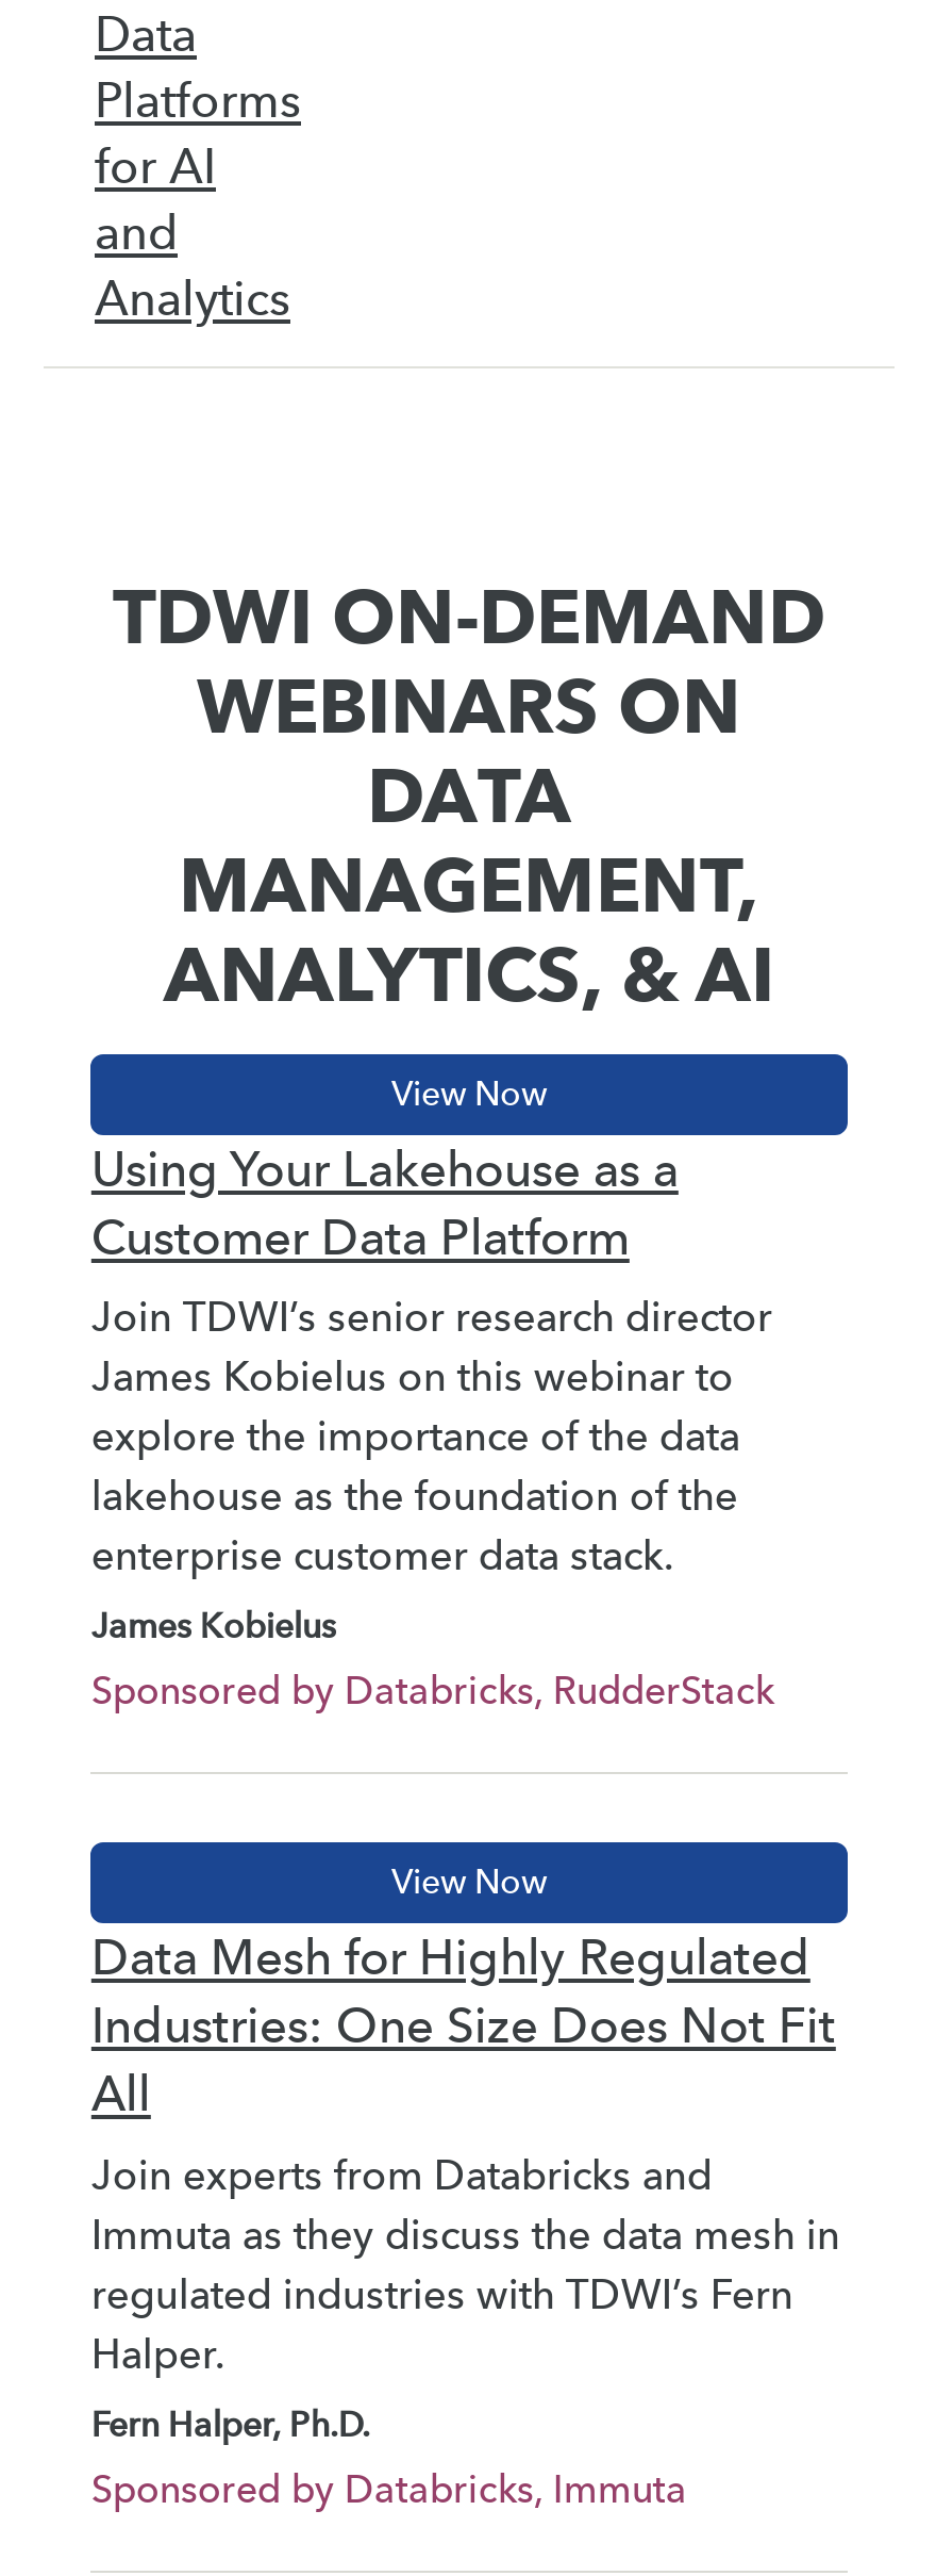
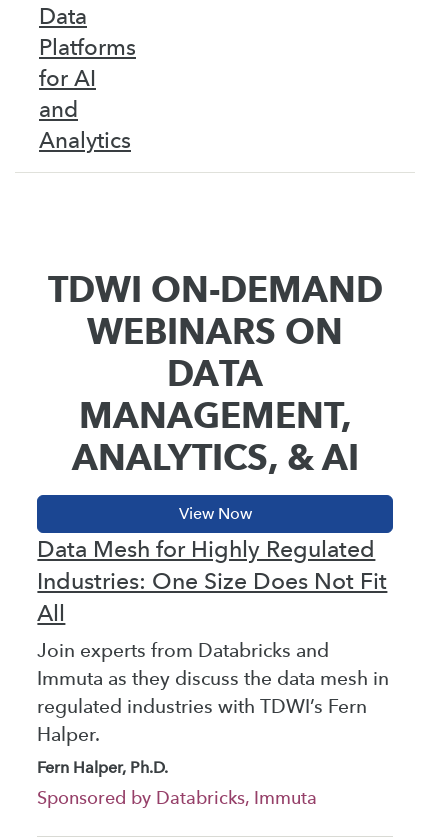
[91,1139,774,1714] Using Your Lakehouse as a | Customer Data Platform | Join TDWI’s senior research director | James Kobielus on this webinar to | explore the importance of the data | lakehouse as the foundation of the | enterprise customer data stack. | James Kobielus | Sponsored by Databricks, RudderStack -> none

